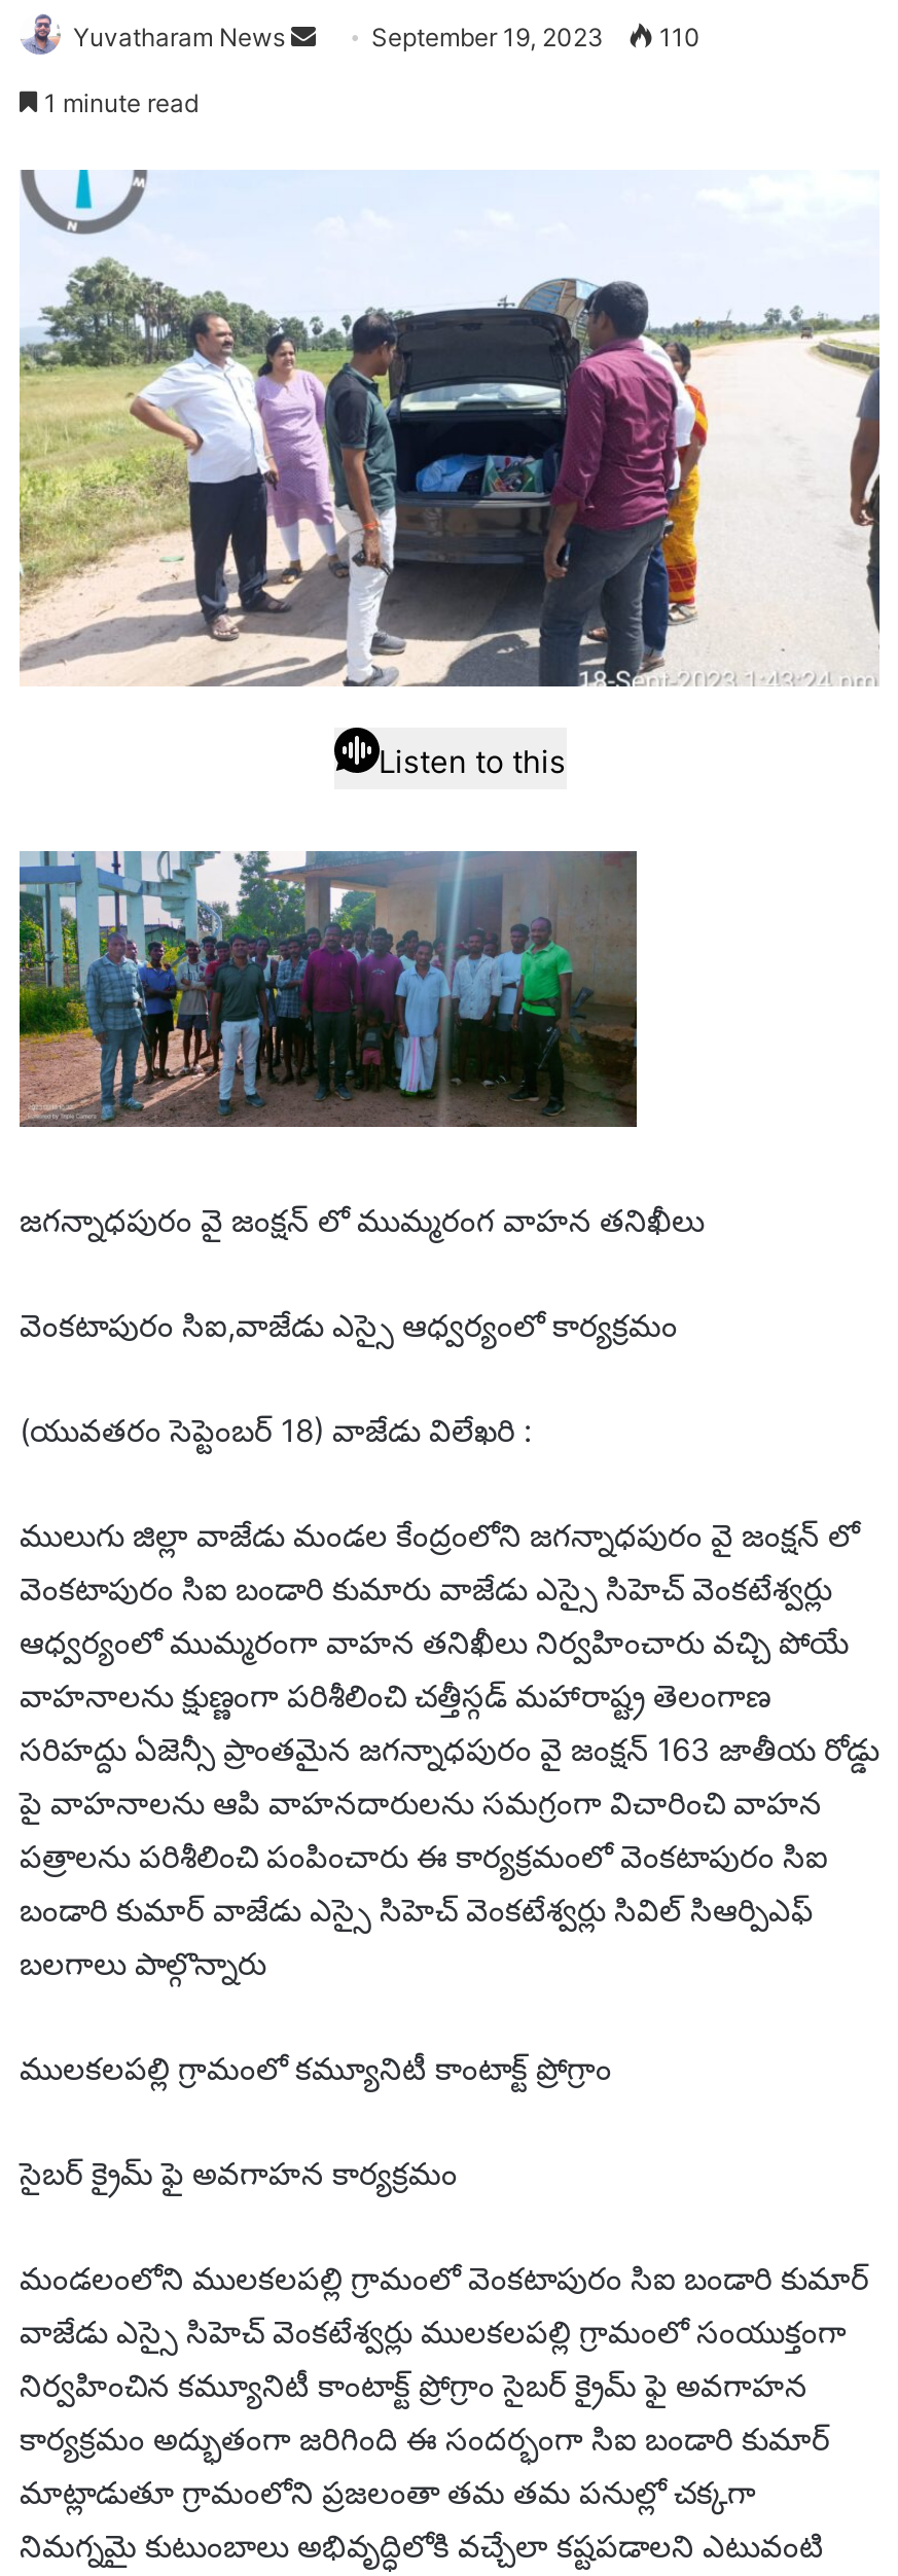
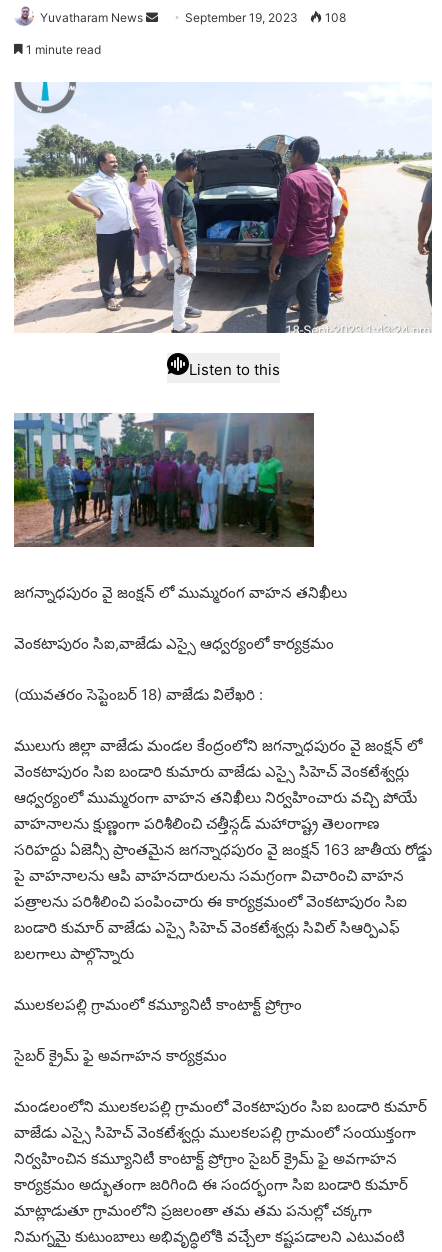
[653,21,701,52] 110 -> [322,10,346,25] 108

